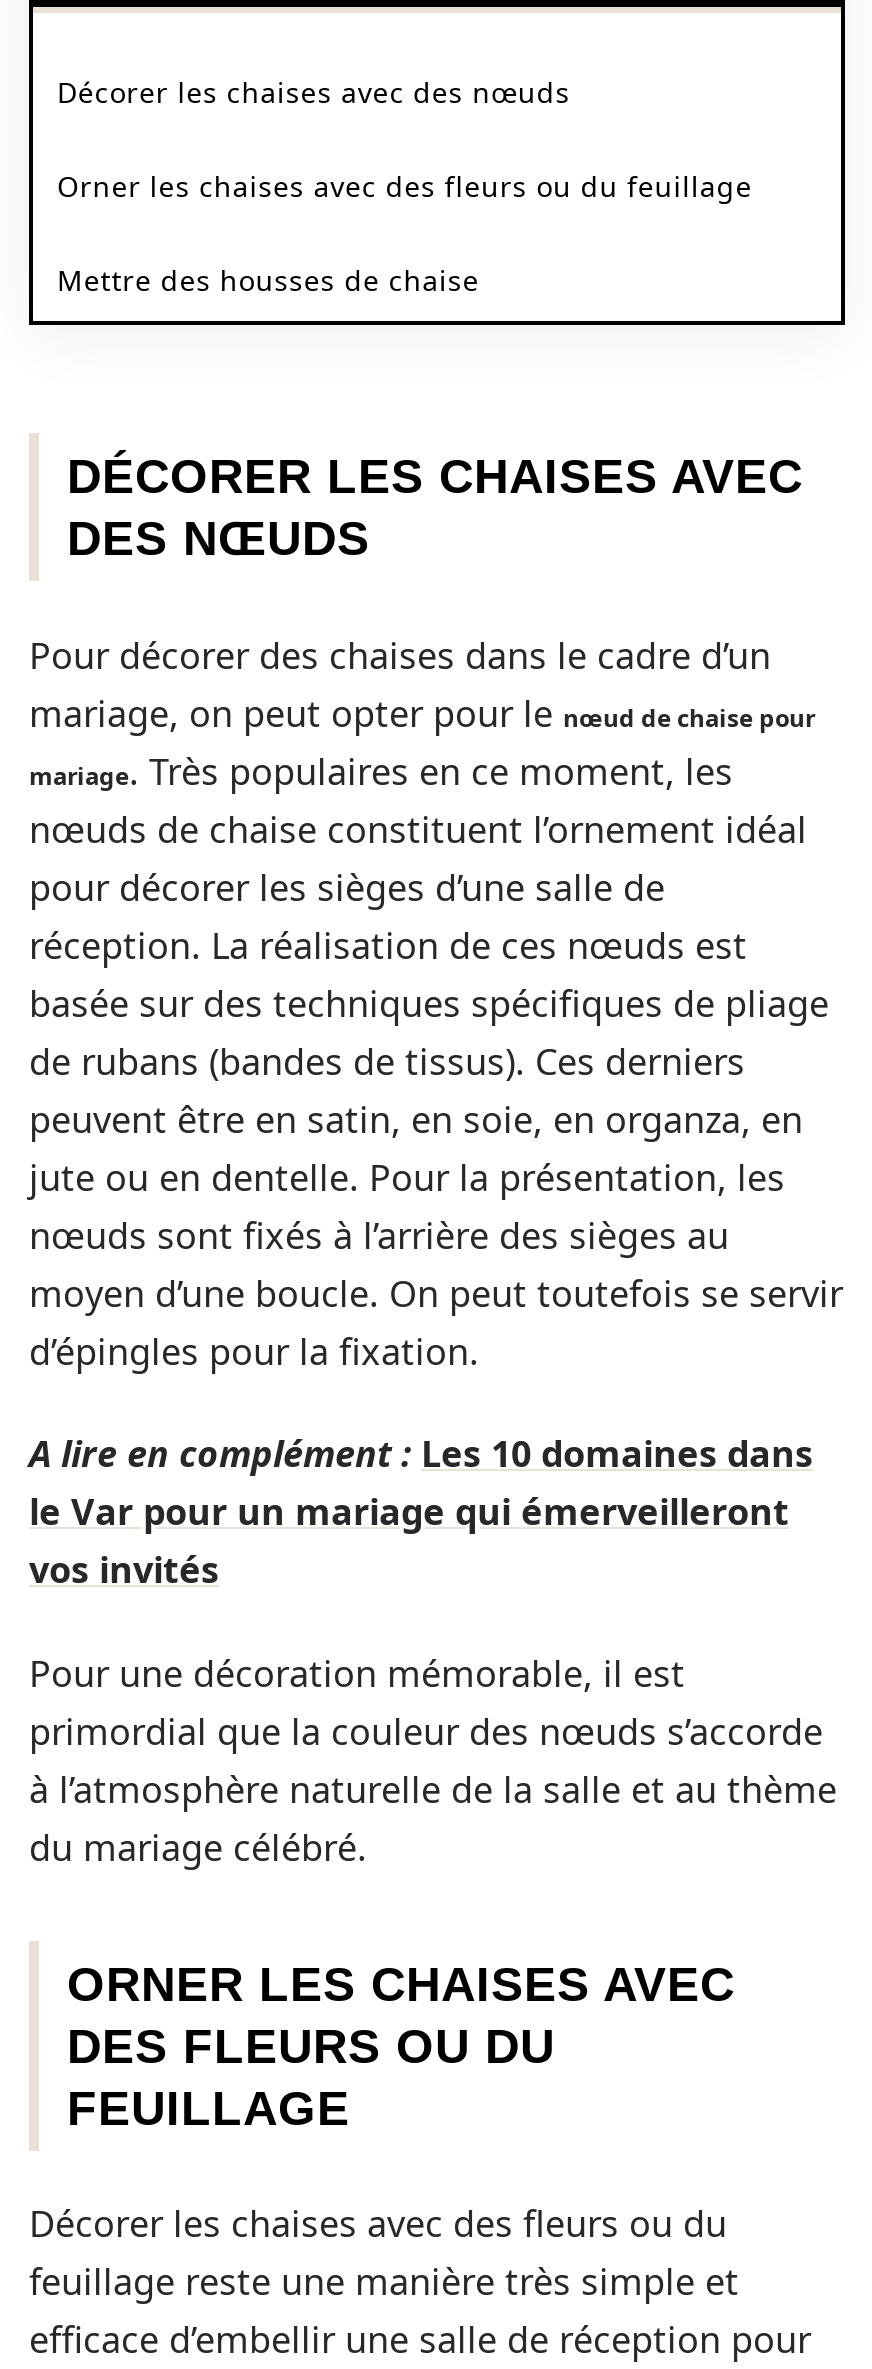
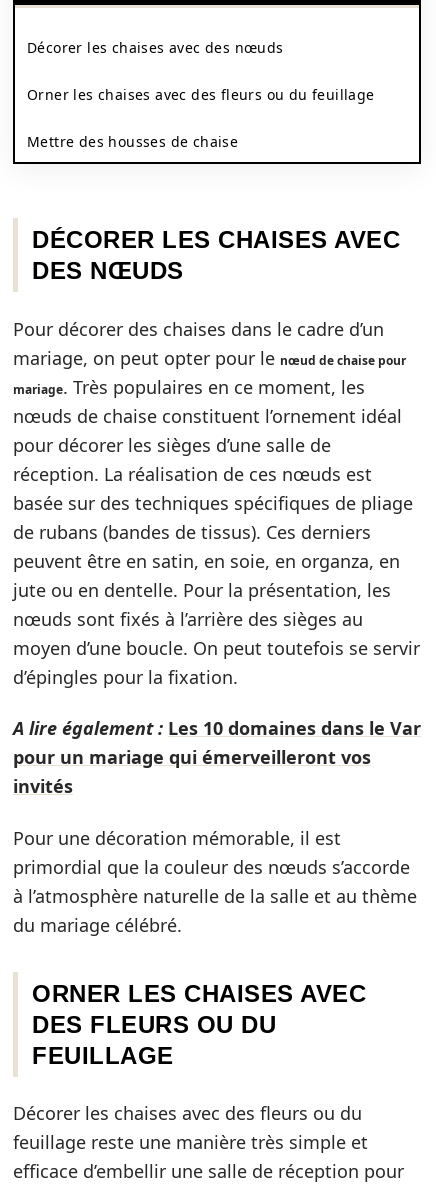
[29,1429,813,1593] A lire en complément : Les 10 domaines dans | le Var pour un mariage qui émerveilleront | vos invités -> [13,716,421,798] A lire également : Les 10 domaines dans le Var | pour un mariage qui émerveilleront vos | invités

